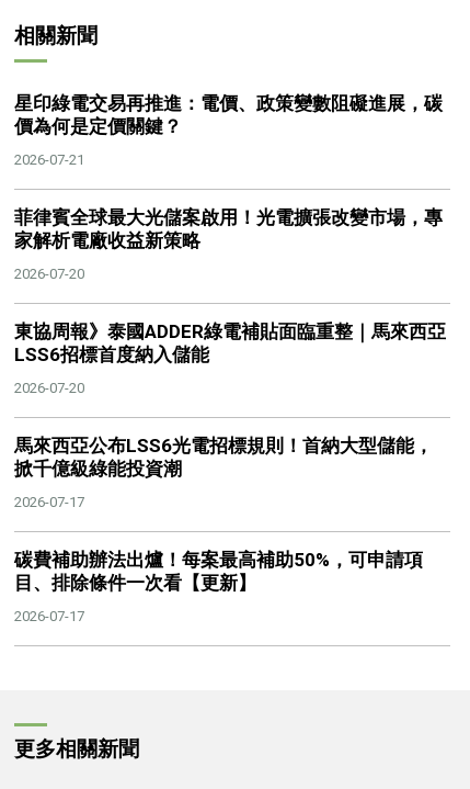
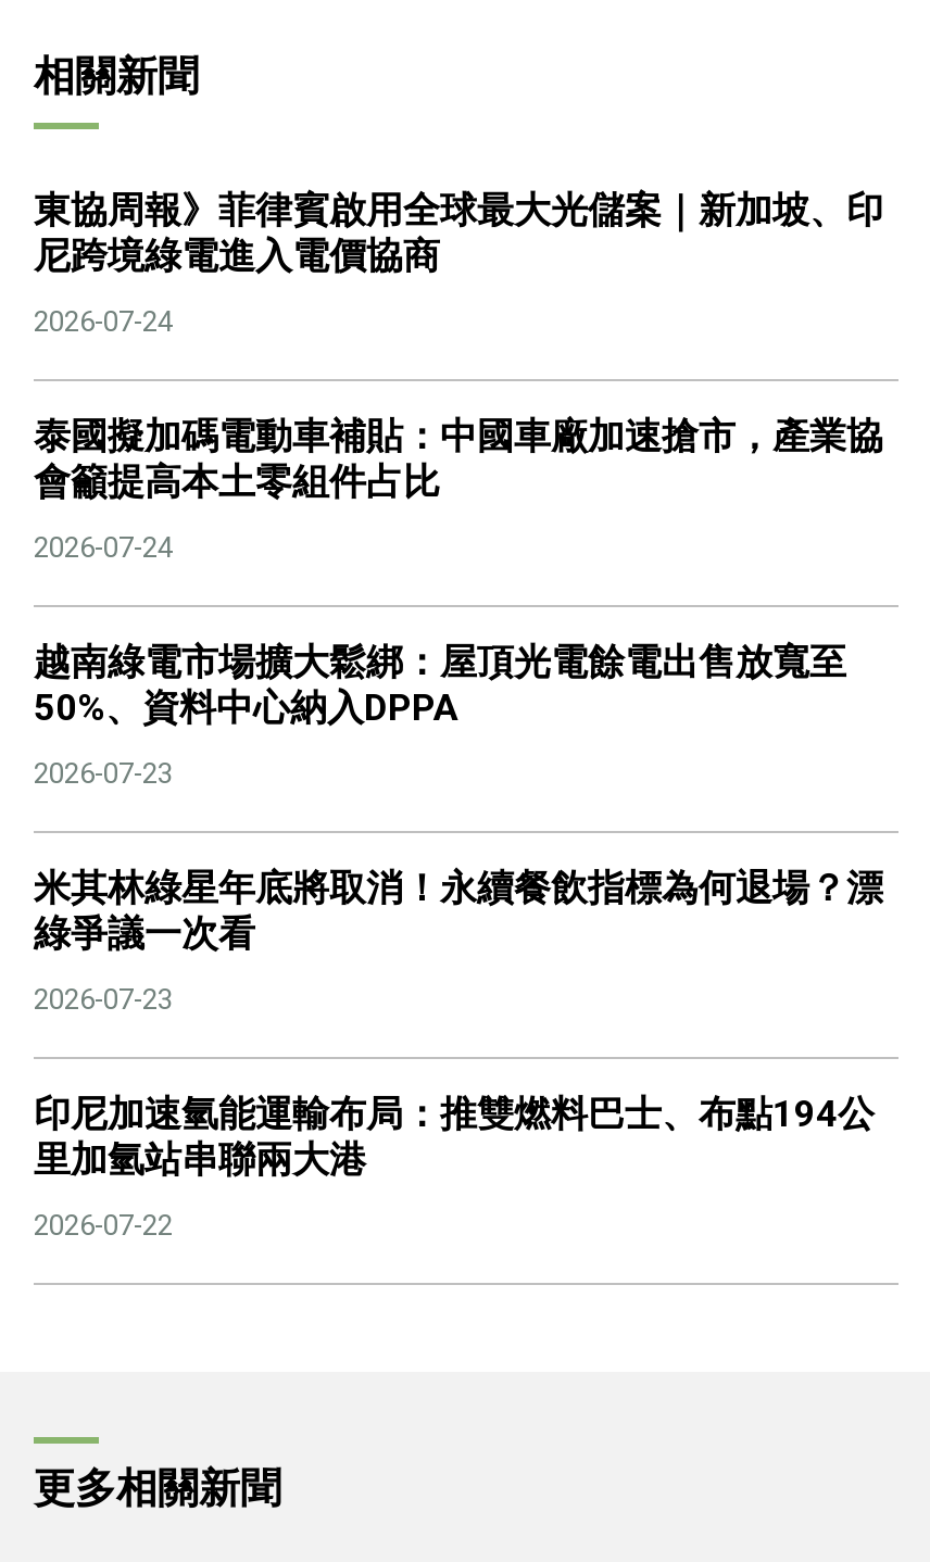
[14,93,443,137] 星印綠電交易再推進：電價、政策變數阻礙進展，碳 | 價為何是定價關鍵？ -> [34,189,883,278] 東協周報》菲律賓啟用全球最大光儲案｜新加坡、印 | 尼跨境綠電進入電價協商
[14,152,84,168] 2026-07-21 -> [34,306,173,338] 2026-07-24
[14,207,443,252] 菲律賓全球最大光儲案啟用！光電擴張改變市場，專 | 家解析電廠收益新策略 -> [34,415,883,504] 泰國擬加碼電動車補貼：中國車廠加速搶市，產業協 | 會籲提高本土零組件占比
[14,266,84,282] 2026-07-20 -> [34,532,173,564] 2026-07-24
[14,321,446,366] 東協周報》泰國ADDER綠電補貼面臨重整｜馬來西亞 | LSS6招標首度納入儲能 -> [34,640,846,730] 越南綠電市場擴大鬆綁：屋頂光電餘電出售放寬至 | 50%、資料中心納入DPPA
[14,380,84,396] 2026-07-20 -> [34,758,173,790] 2026-07-23
[14,435,433,480] 馬來西亞公布LSS6光電招標規則！首納大型儲能， | 掀千億級綠能投資潮 -> [34,866,883,955] 米其林綠星年底將取消！永續餐飲指標為何退場？漂 | 綠爭議一次看
[14,494,84,511] 2026-07-17 -> [34,984,173,1016] 2026-07-23
[14,549,423,594] 碳費補助辦法出爐！每案最高補助50%，可申請項 | 目、排除條件一次看【更新】 -> [34,1092,875,1181] 印尼加速氫能運輸布局：推雙燃料巴士、布點194公 | 里加氫站串聯兩大港
[14,608,84,625] 2026-07-17 -> [34,1210,173,1242] 2026-07-22

